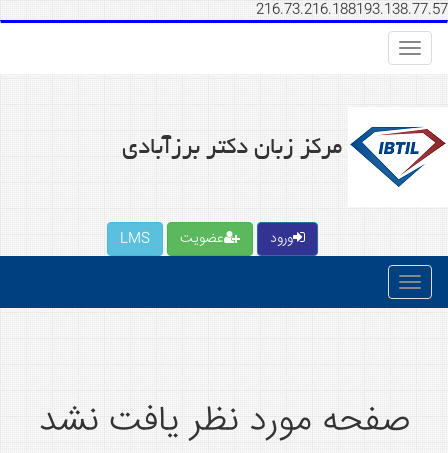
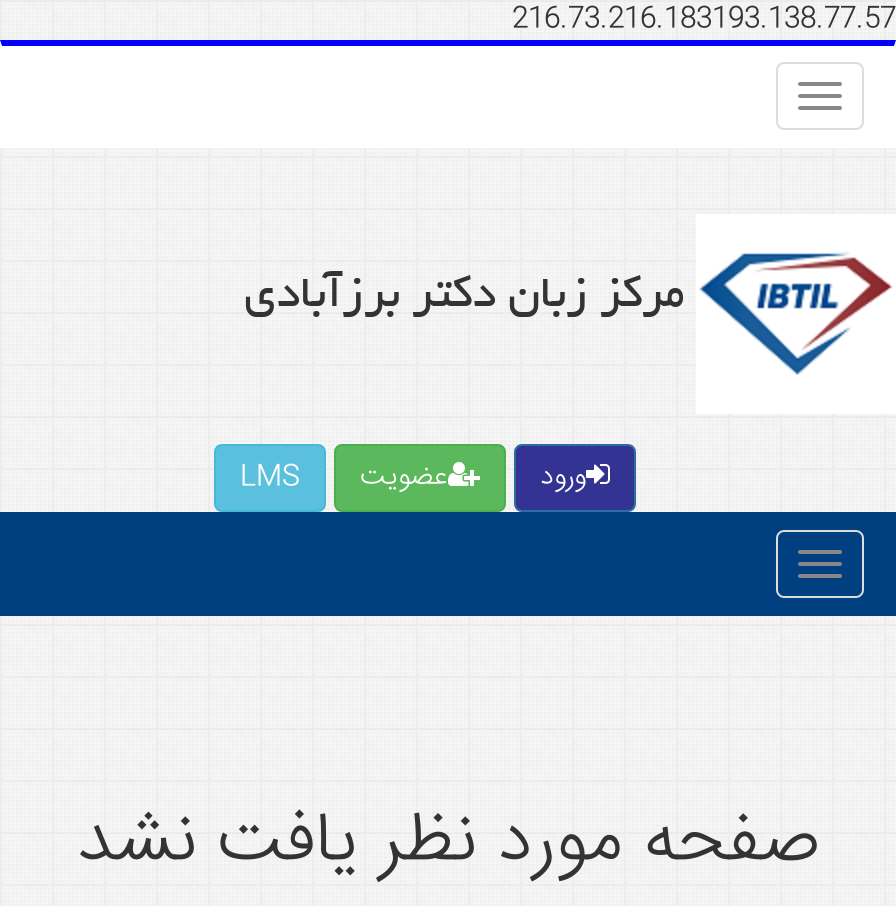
[256,0,448,21] 216.73.216.188193.138.77.57 -> [512,0,896,42] 216.73.216.183193.138.77.57

